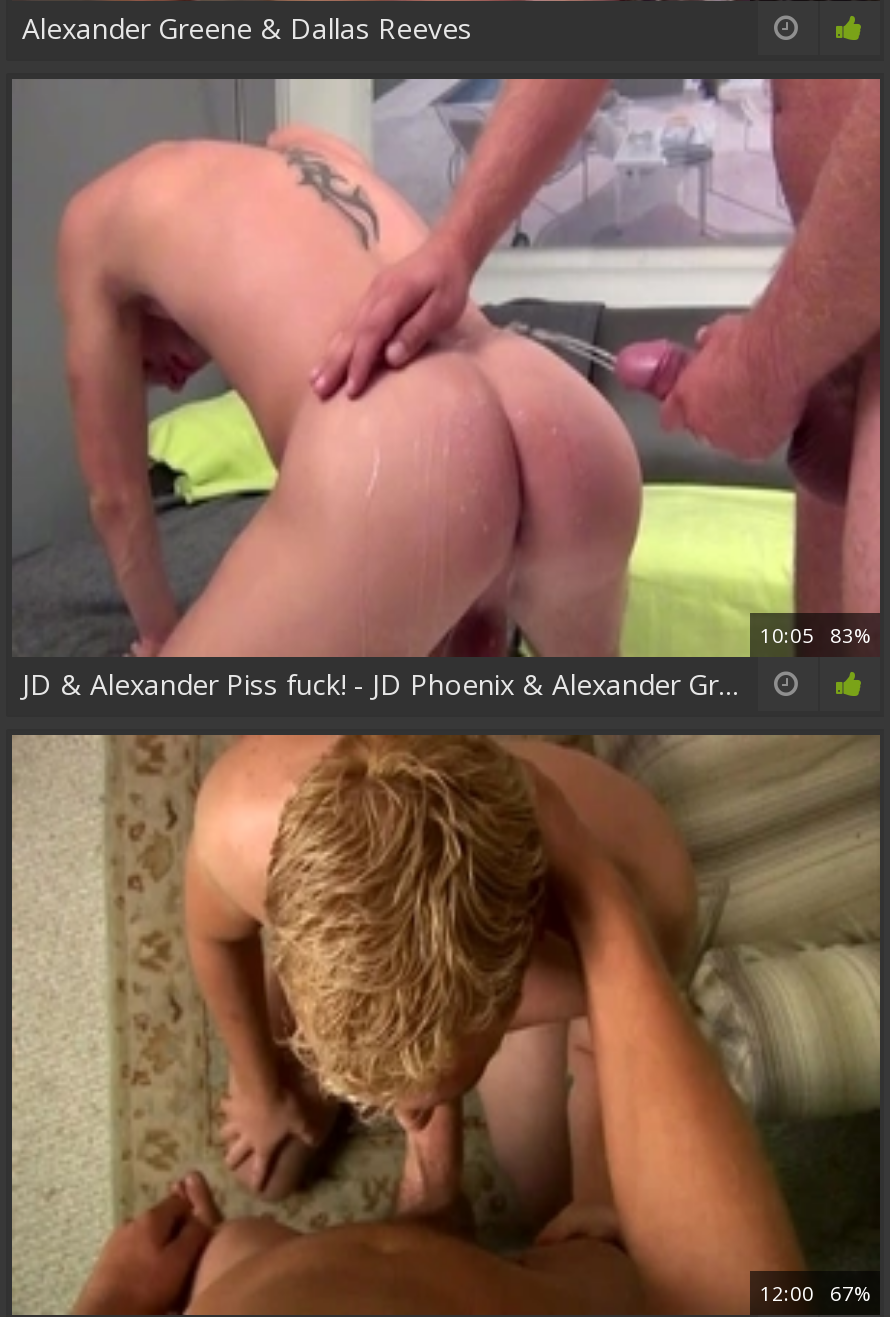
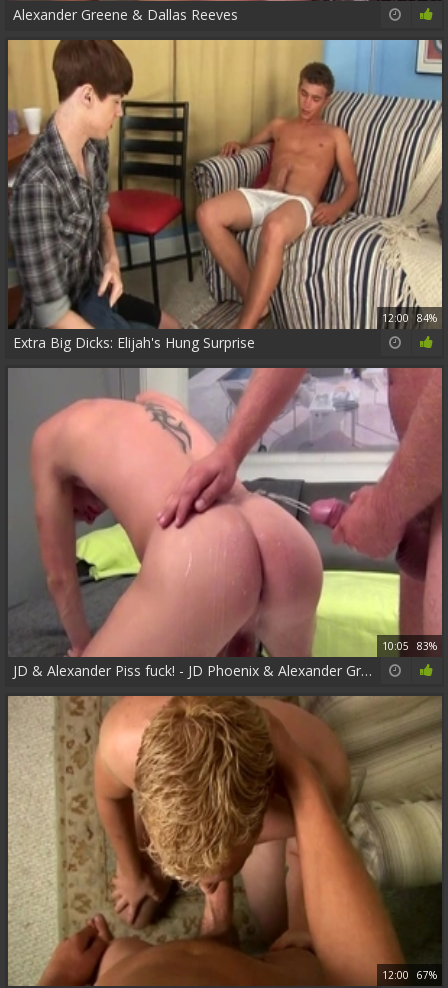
none -> [8,39,443,352] [image] | 12:00 84% | Extra Big Dicks: Elijah's Hung Surprise

